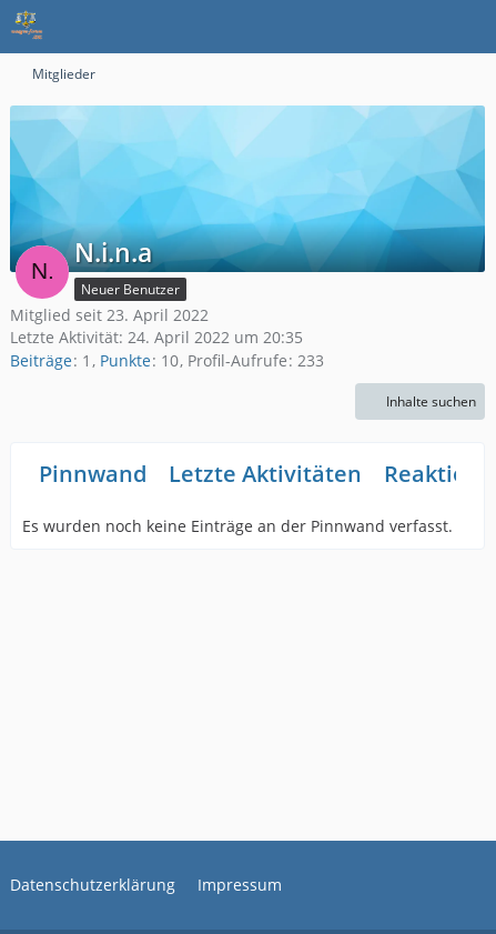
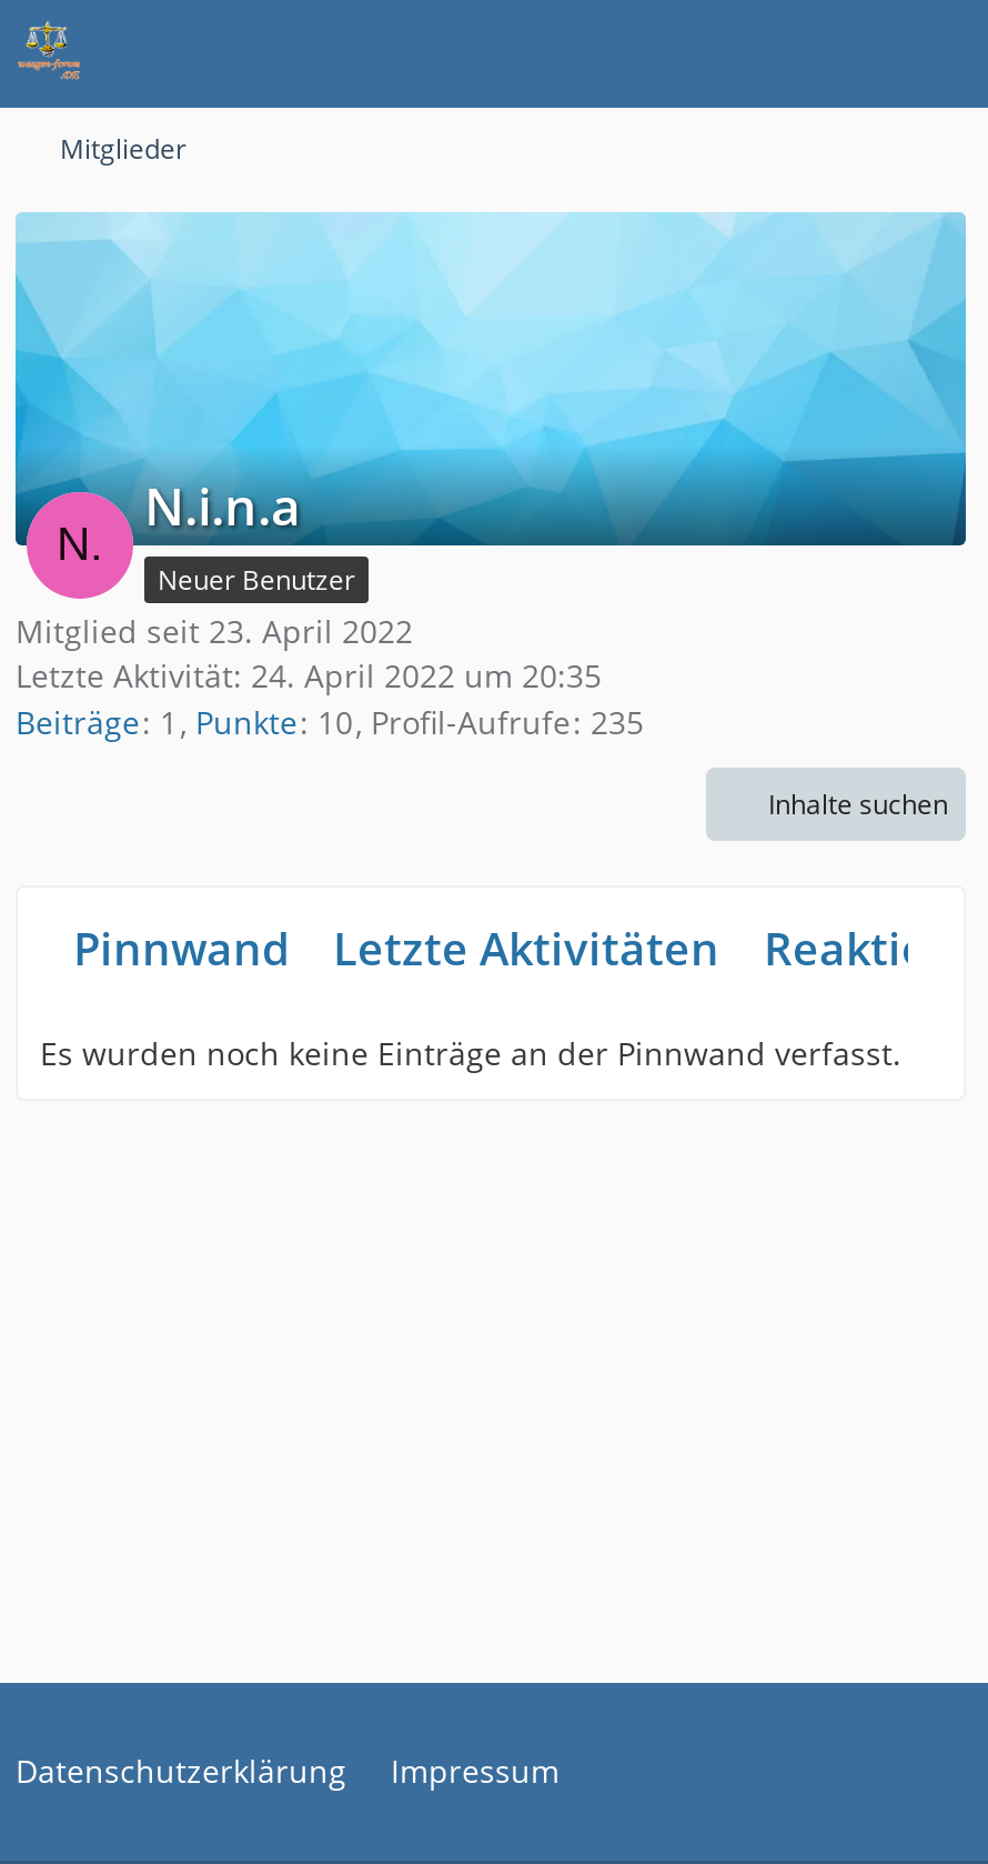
[10,350,324,371] Beiträge 1 Punkte 10 Profil-Aufrufe 233 -> [16,701,644,744] Beiträge 1 Punkte 10 Profil-Aufrufe 235

